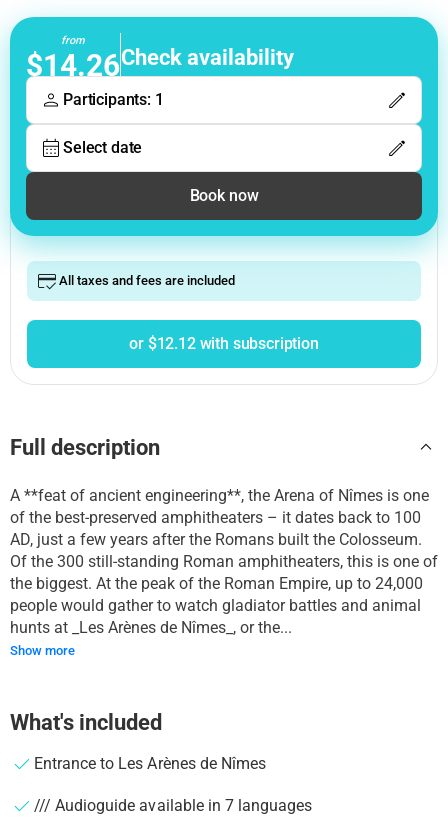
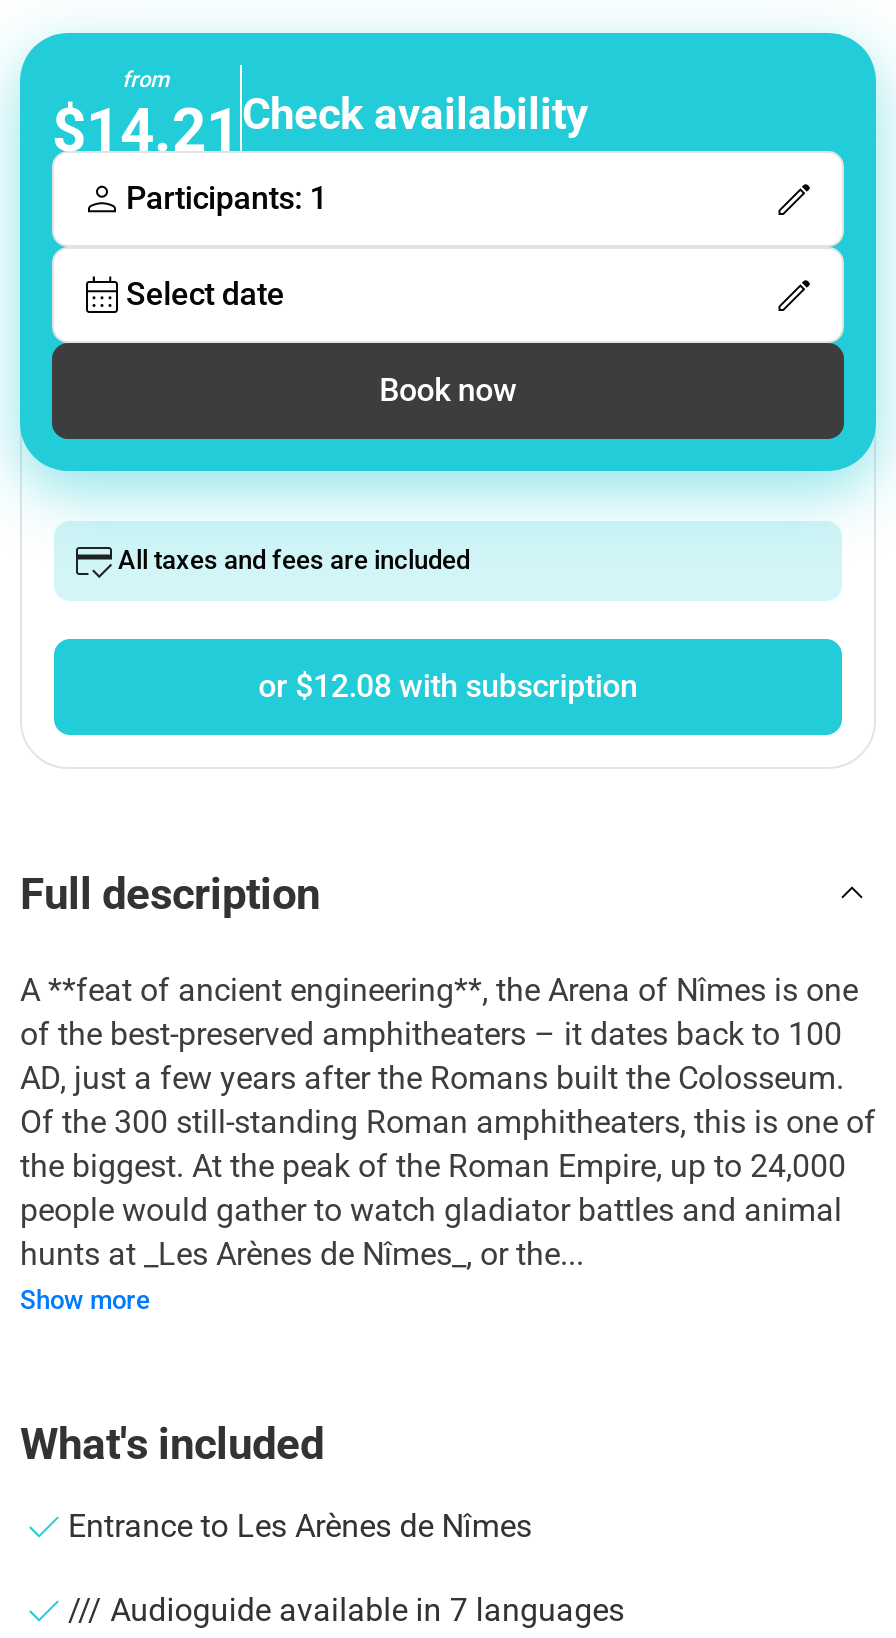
[26,45,294,83] $14.26Check availability -> [52,90,588,165] $14.21Check availability
[129,334,319,353] or $12.12 with subscription -> [258,667,638,705] or $12.08 with subscription

